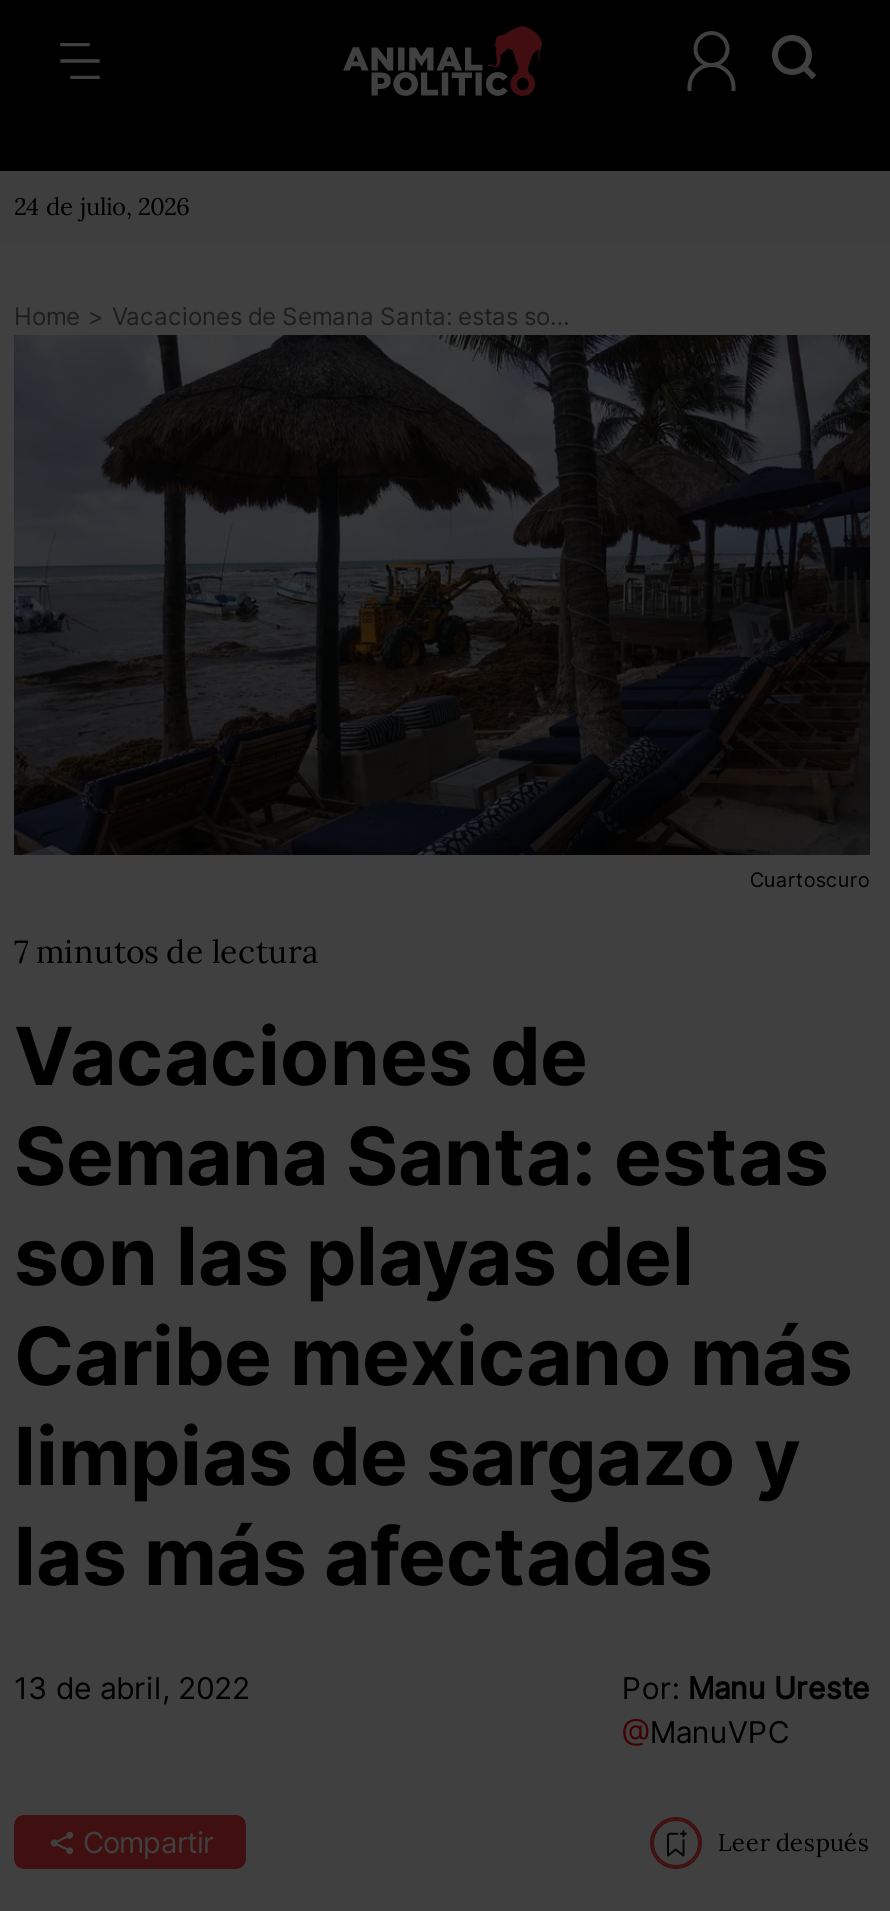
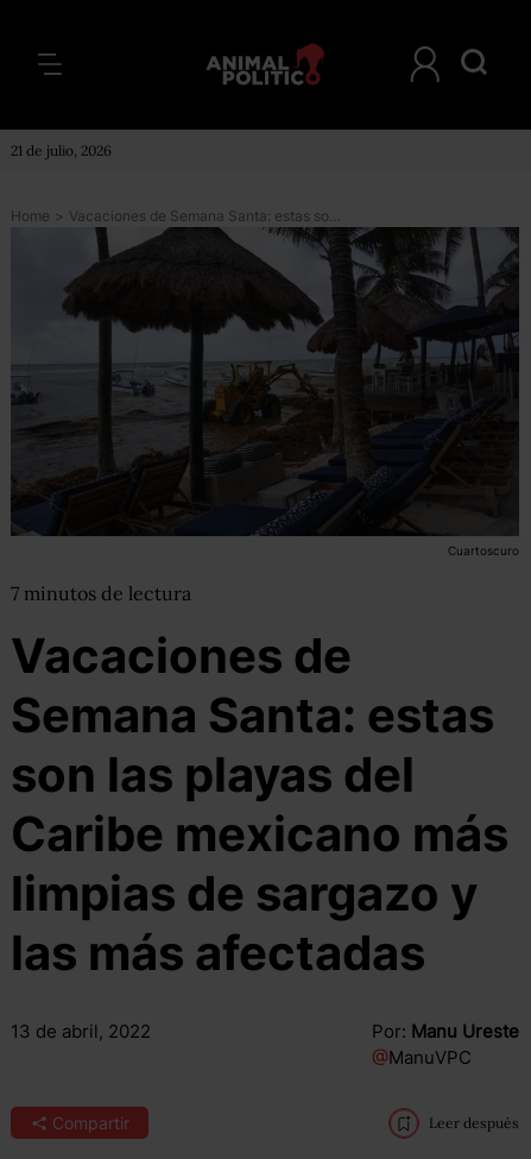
[14,191,190,221] 24 de julio, 2026 -> [11,141,112,159] 21 de julio, 2026

